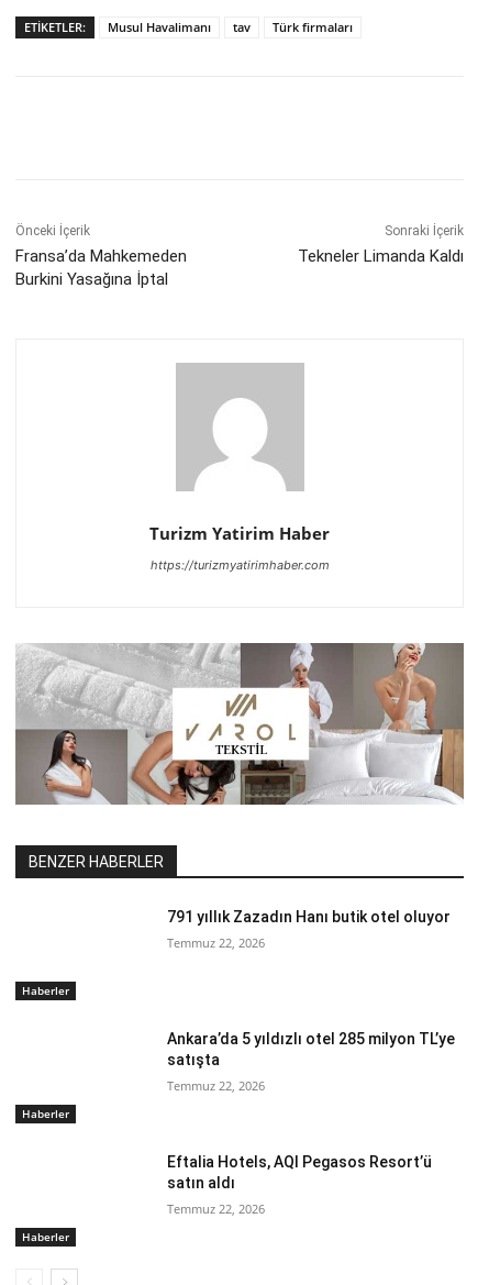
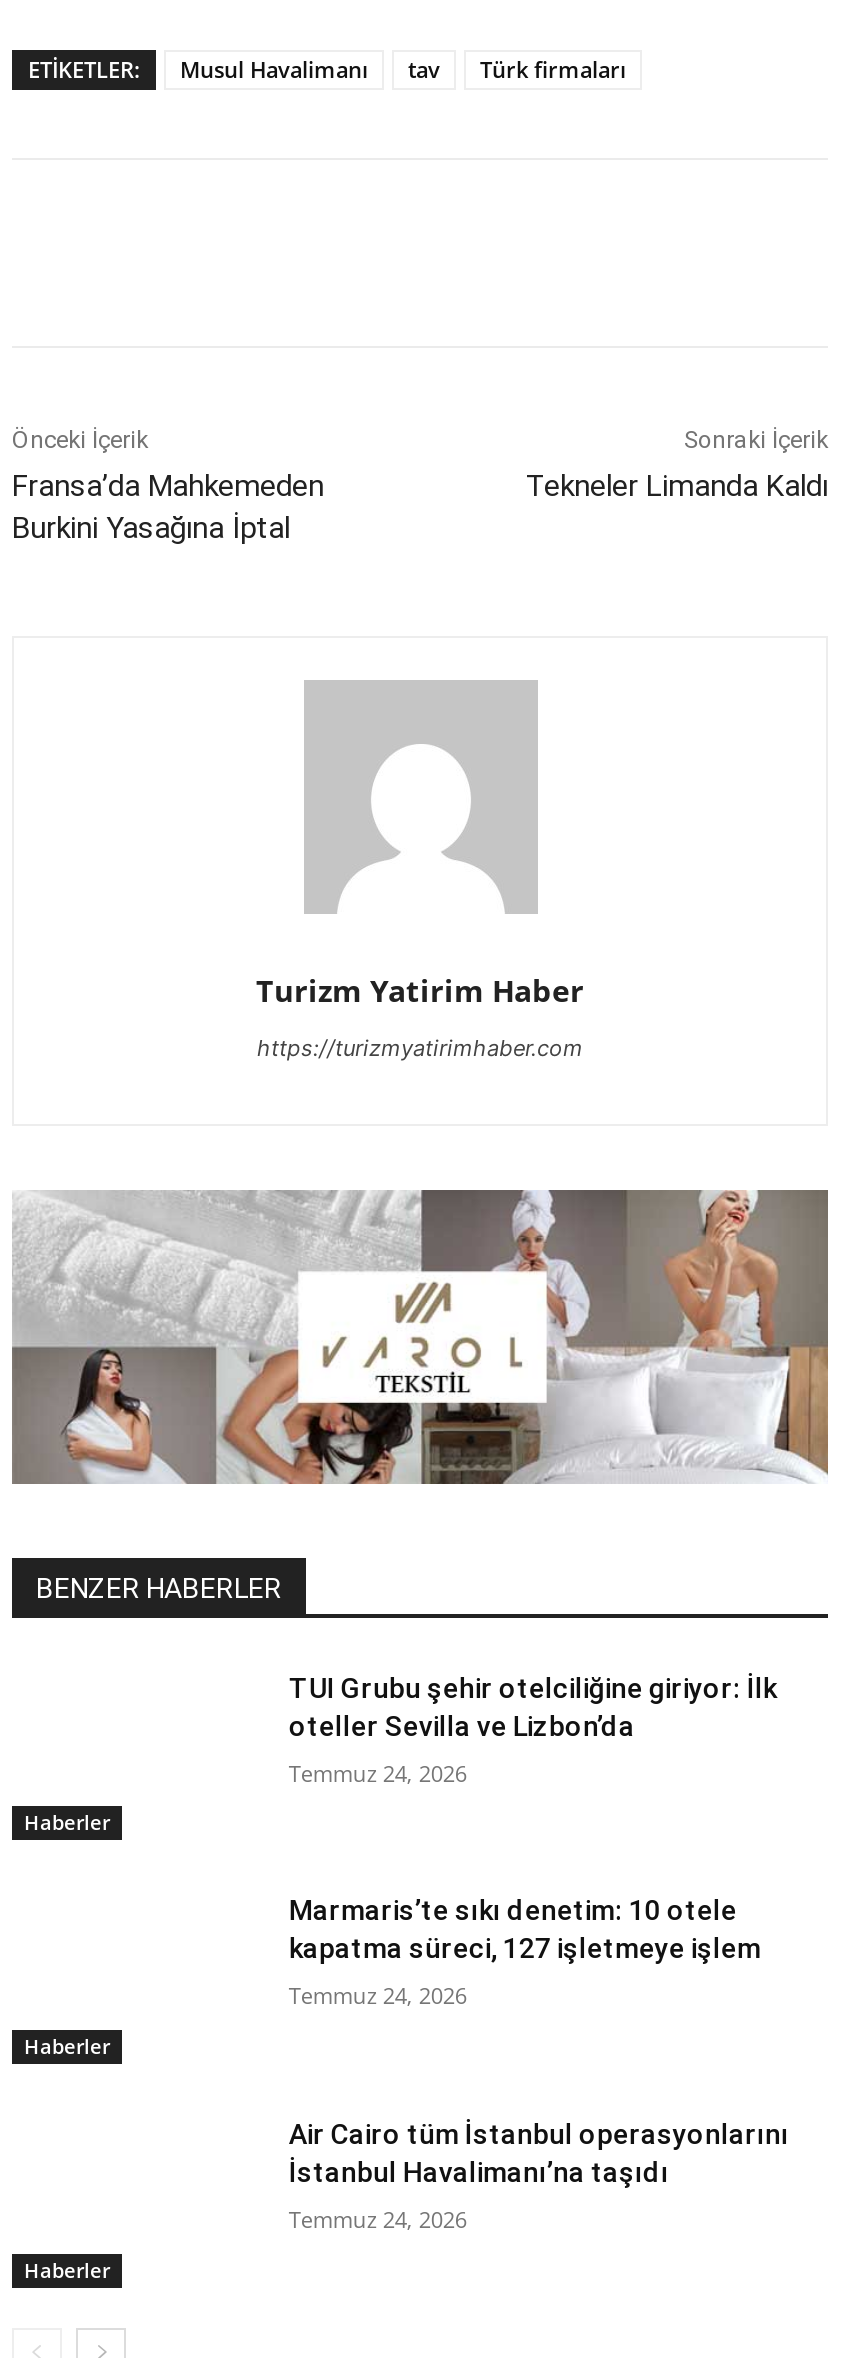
[167,908,451,925] 791 yıllık Zazadın Hanı butik otel oluyor -> [289,1671,777,1741] TUI Grubu şehir otelciliğine giriyor: İlk | oteller Sevilla ve Lizbon’da
[167,934,265,950] Temmuz 22, 2026 -> [289,1757,467,1787] Temmuz 24, 2026
[167,1030,455,1069] Ankara’da 5 yıldızlı otel 285 milyon TL’ye | satışta -> [289,1895,761,1965] Marmaris’te sıkı denetim: 10 otele | kapatma süreci, 127 işletmeye işlem
[167,1078,265,1094] Temmuz 22, 2026 -> [289,1981,467,2011] Temmuz 24, 2026
[167,1153,432,1192] Eftalia Hotels, AQI Pegasos Resort’ü | satın aldı -> [289,2118,789,2188] Air Cairo tüm İstanbul operasyonlarını | İstanbul Havalimanı’na taşıdı
[167,1200,265,1217] Temmuz 22, 2026 -> [289,2204,467,2234] Temmuz 24, 2026

